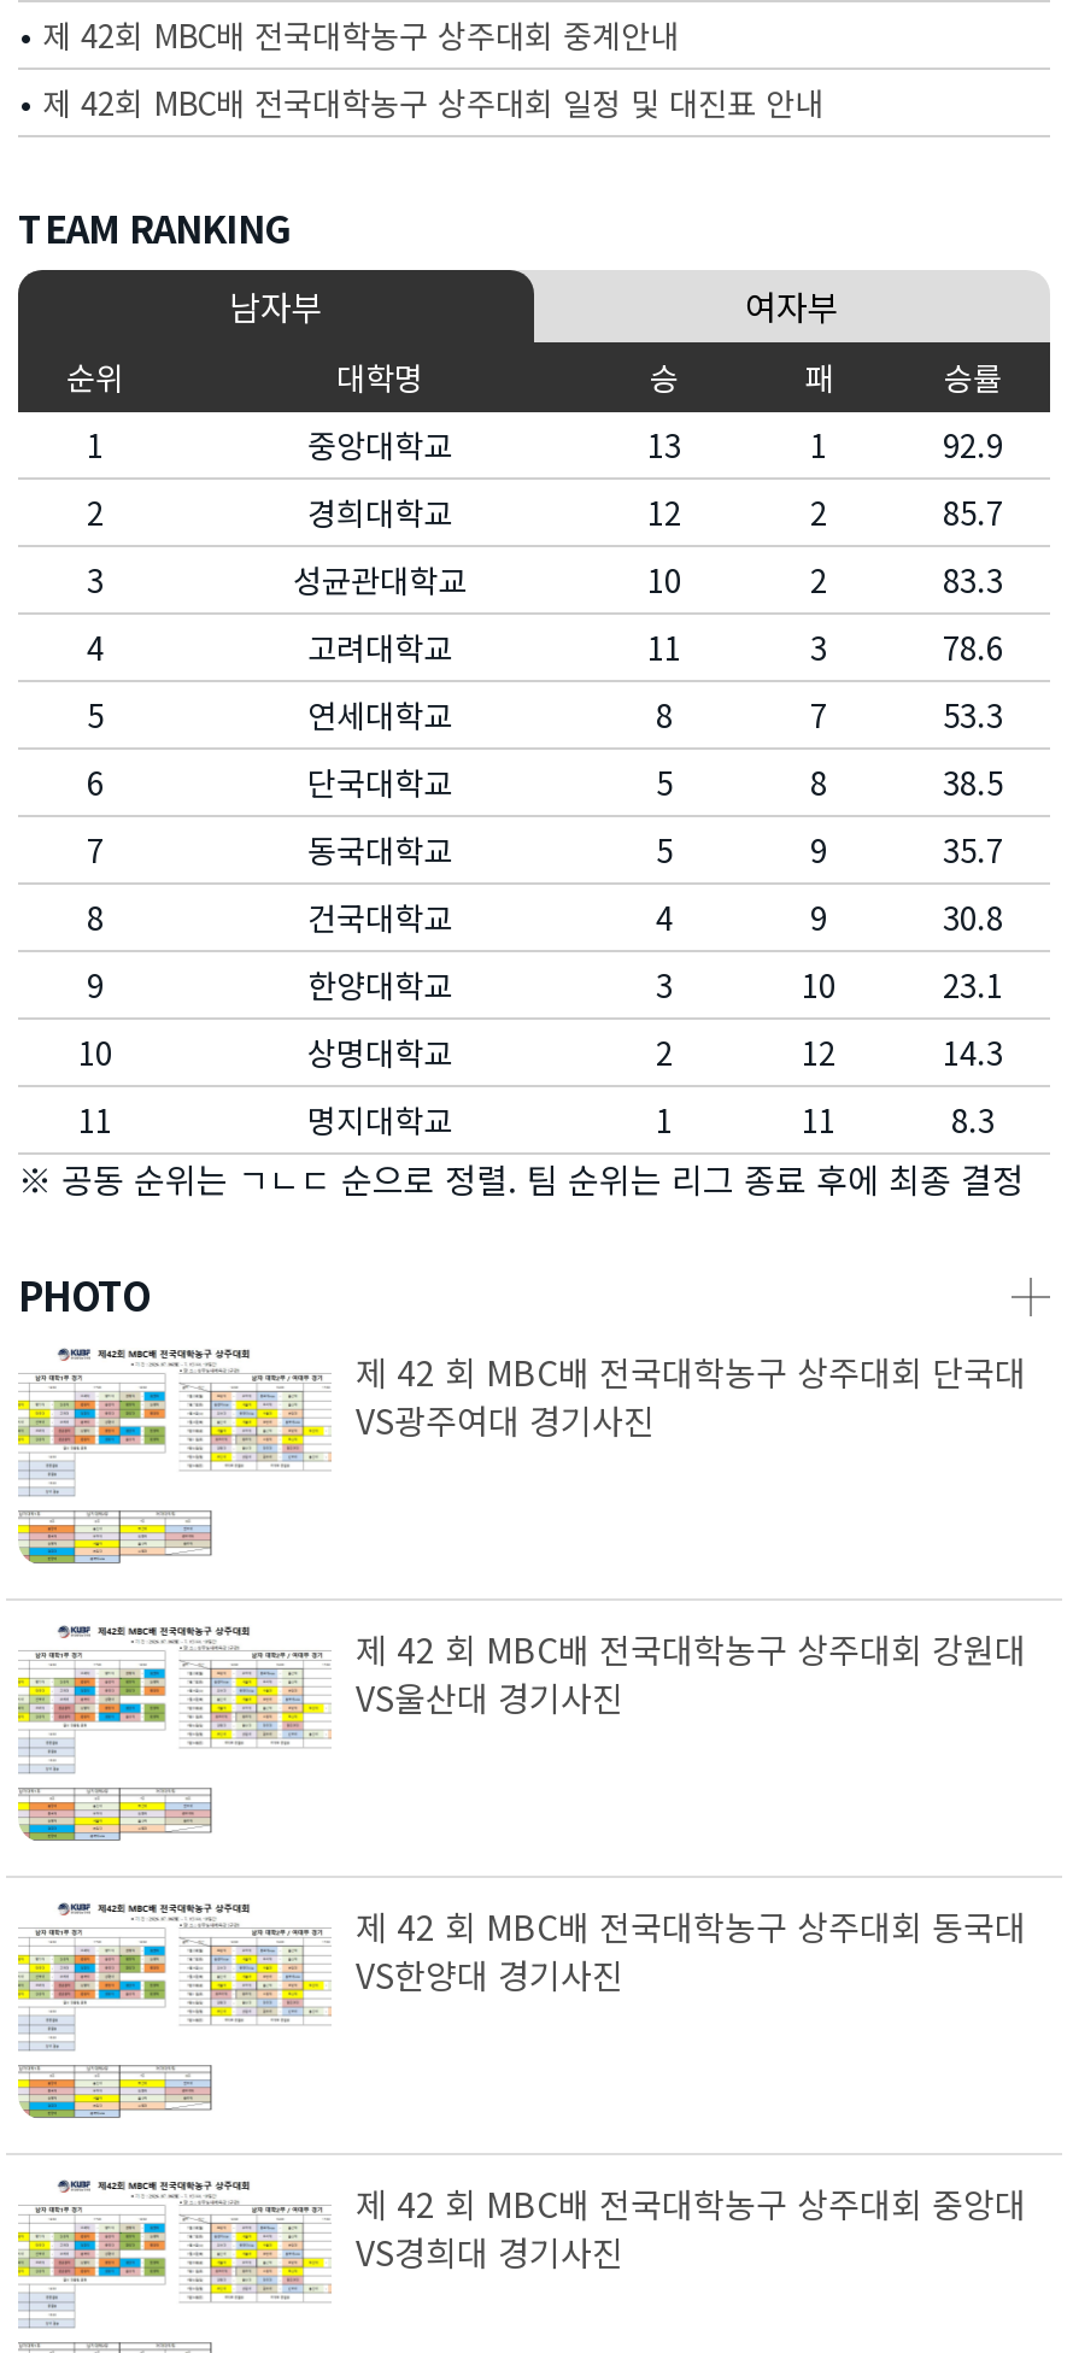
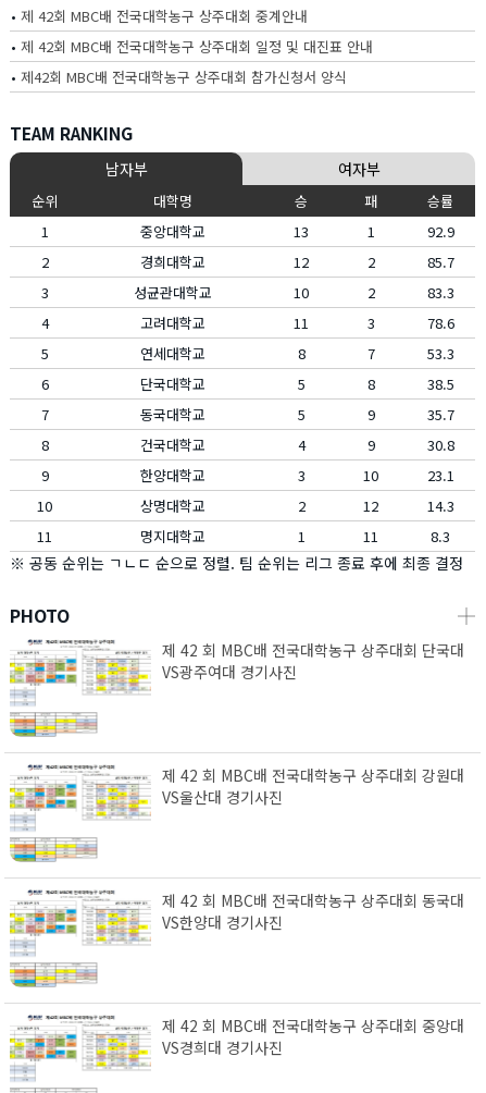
none -> [11,66,347,87] • 제42회 MBC배 전국대학농구 상주대회 참가신청서 양식

